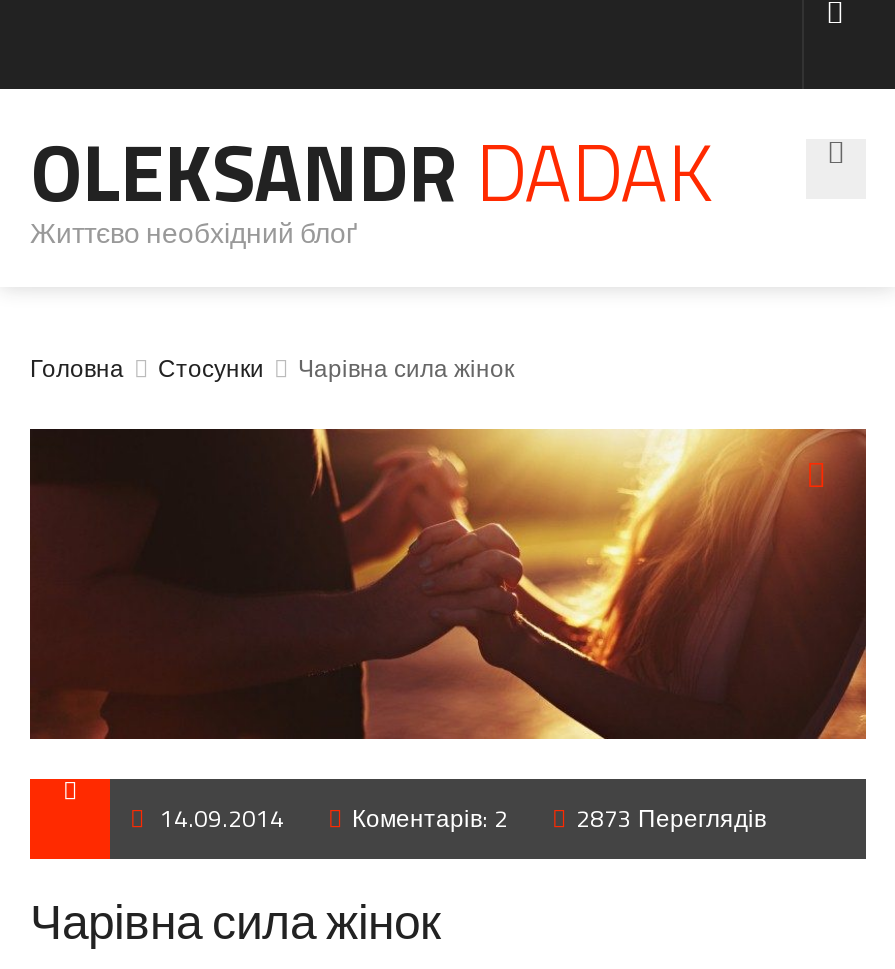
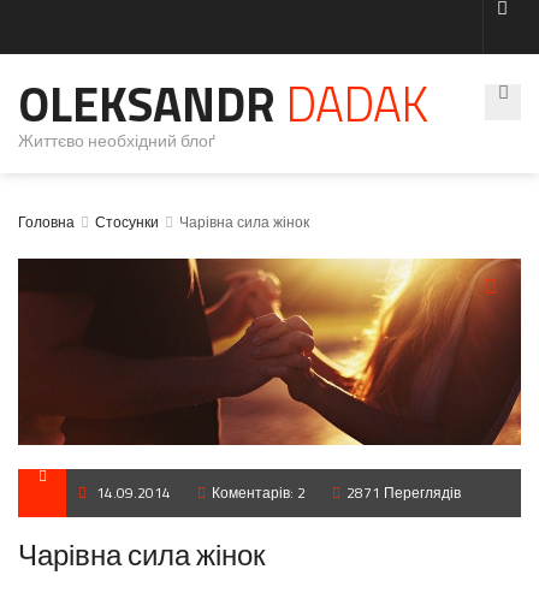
[160,799,766,837] 14.09.2014 Коментарів: 2 2873 Переглядів -> [96,481,461,504] 14.09.2014 Коментарів: 2 2871 Переглядів

